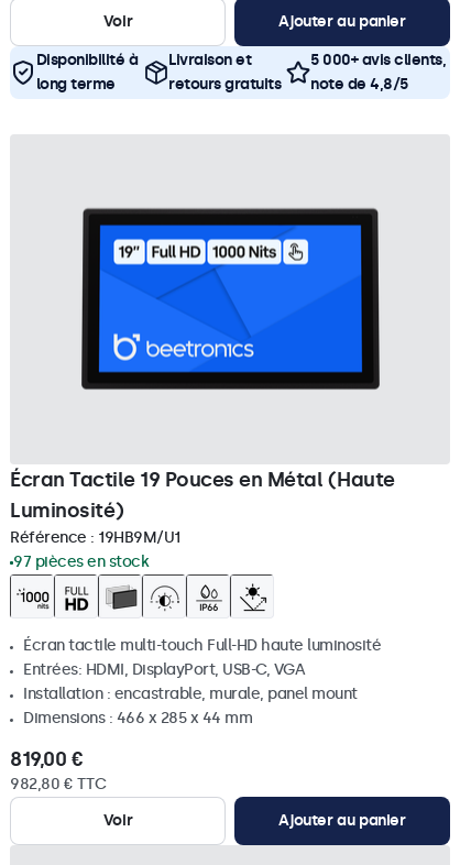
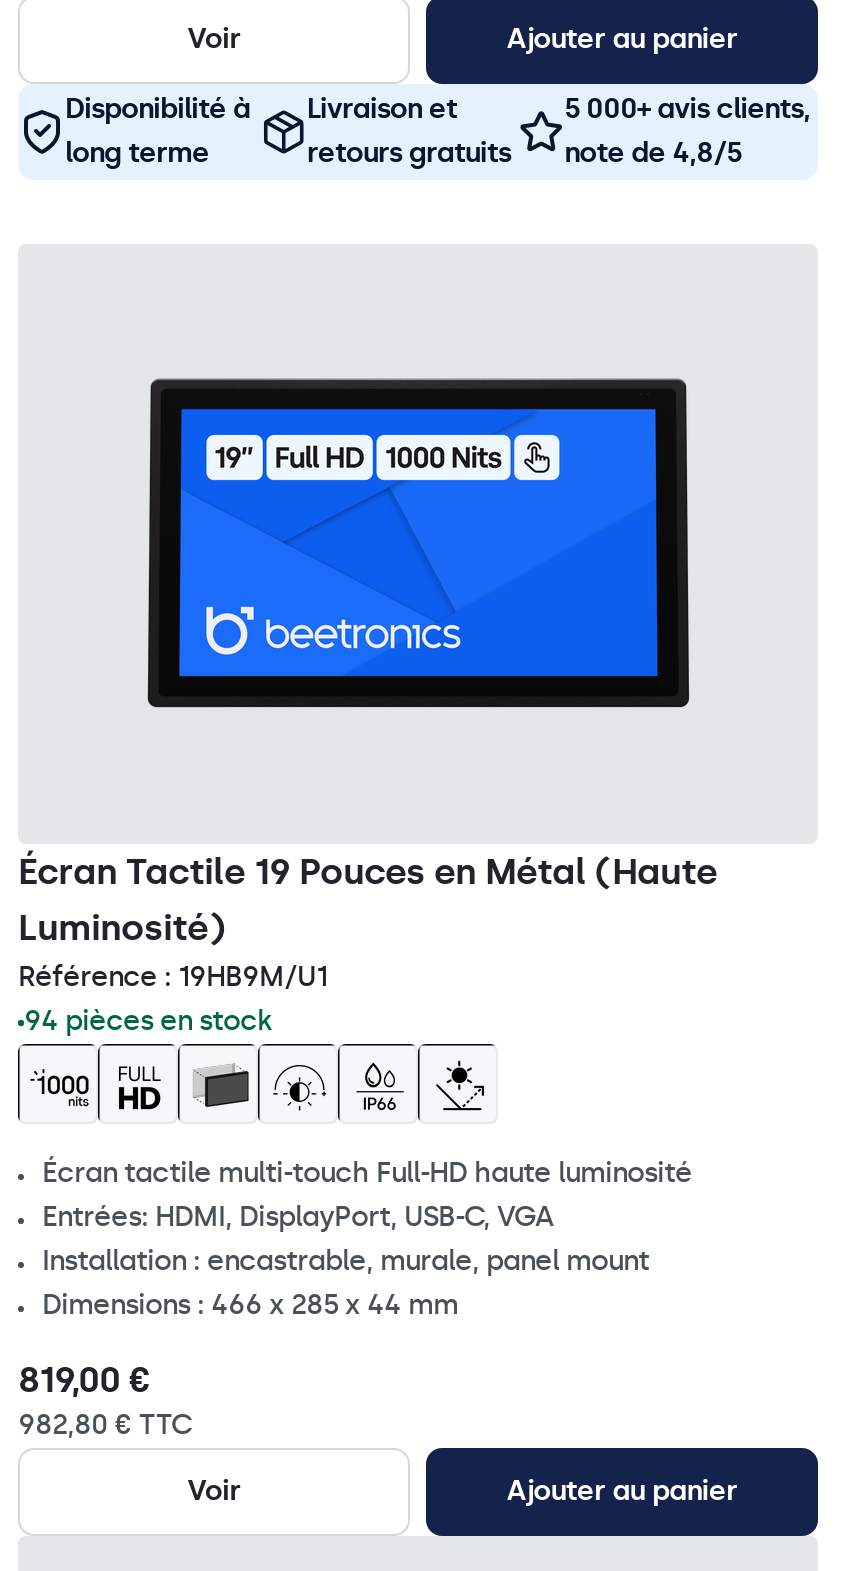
[13,552,149,571] 97 pièces en stock -> [24,1004,272,1038] 94 pièces en stock

